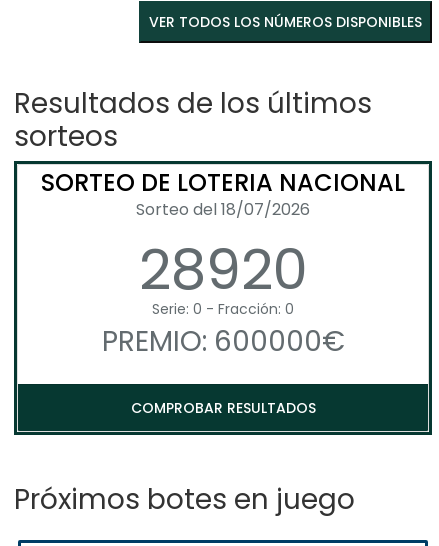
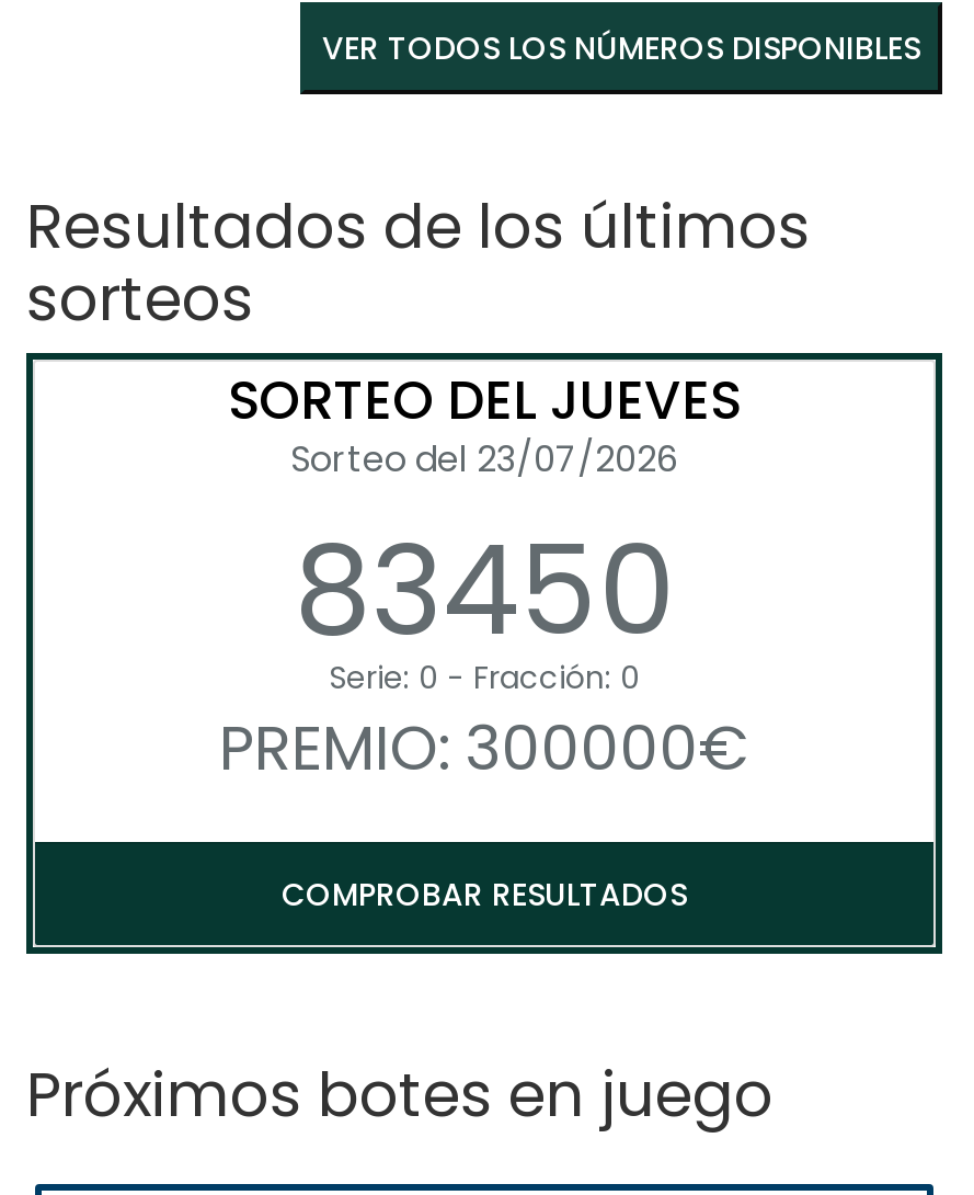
[41,166,405,309] SORTEO DE LOTERIA NACIONAL | Sorteo del 18/07/2026 | 28920 -> [228,365,741,678] SORTEO DEL JUEVES | Sorteo del 23/07/2026 | 83450
[101,322,344,361] PREMIO: 600000€ -> [219,707,749,792] PREMIO: 300000€

